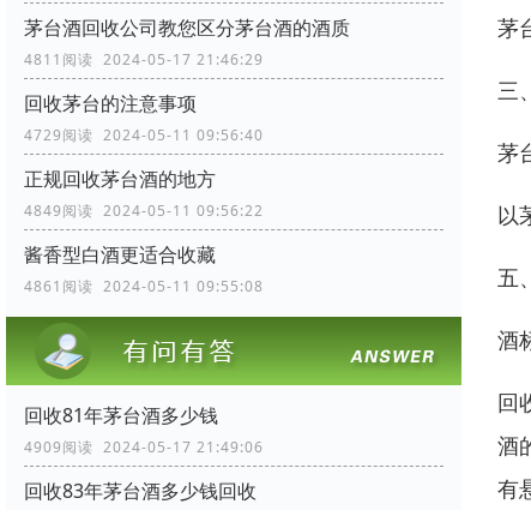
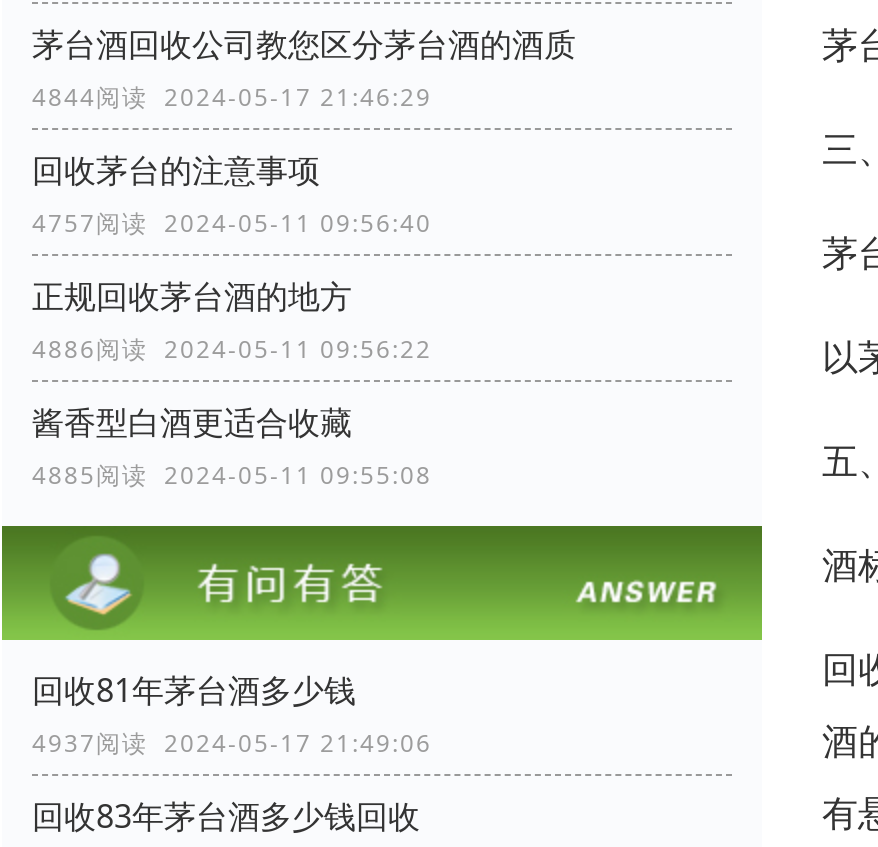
[24,49,264,70] 4811阅读 2024-05-17 21:46:29 -> [32,80,432,114] 4844阅读 2024-05-17 21:46:29
[24,125,264,145] 4729阅读 2024-05-11 09:56:40 -> [32,206,432,240] 4757阅读 2024-05-11 09:56:40
[24,201,264,221] 4849阅读 2024-05-11 09:56:22 -> [32,332,432,366] 4886阅读 2024-05-11 09:56:22
[24,276,264,297] 4861阅读 2024-05-11 09:55:08 -> [32,458,432,492] 4885阅读 2024-05-11 09:55:08
[24,437,264,457] 4909阅读 2024-05-17 21:49:06 -> [32,726,432,760] 4937阅读 2024-05-17 21:49:06

